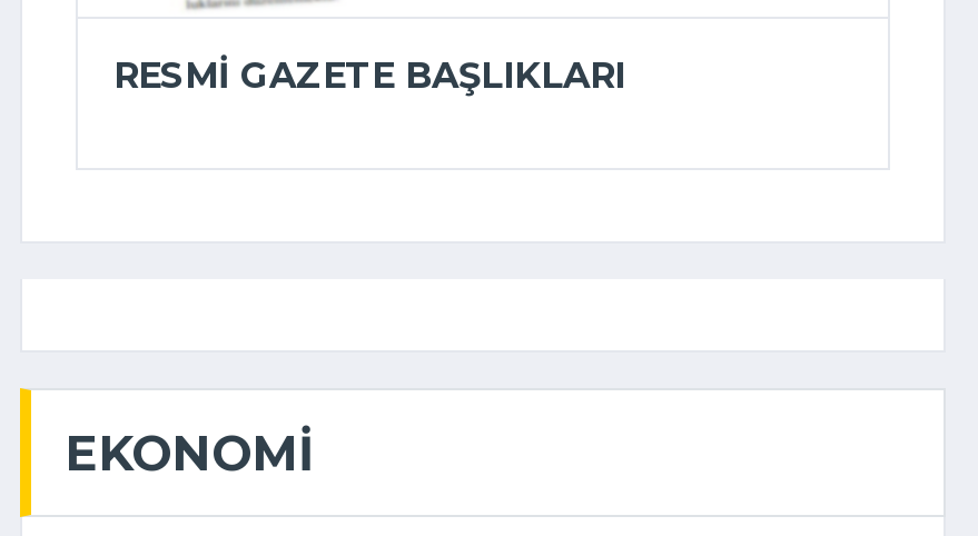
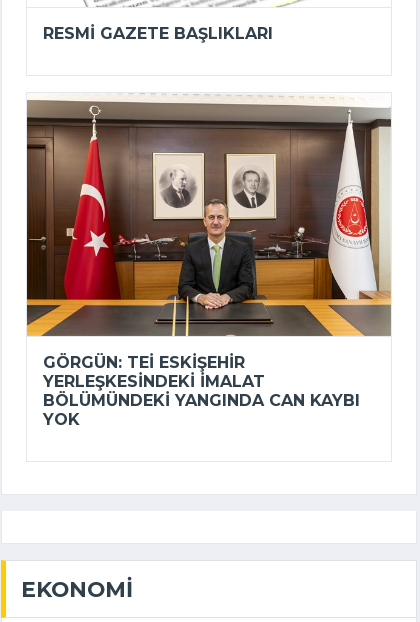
none -> [26,93,392,429] [image] | GÖRGÜN: TEİ ESKIŞEHIR | YERLEŞKESINDEKI IMALAT | BÖLÜMÜNDEKI YANGINDA CAN KAYBI | YOK

